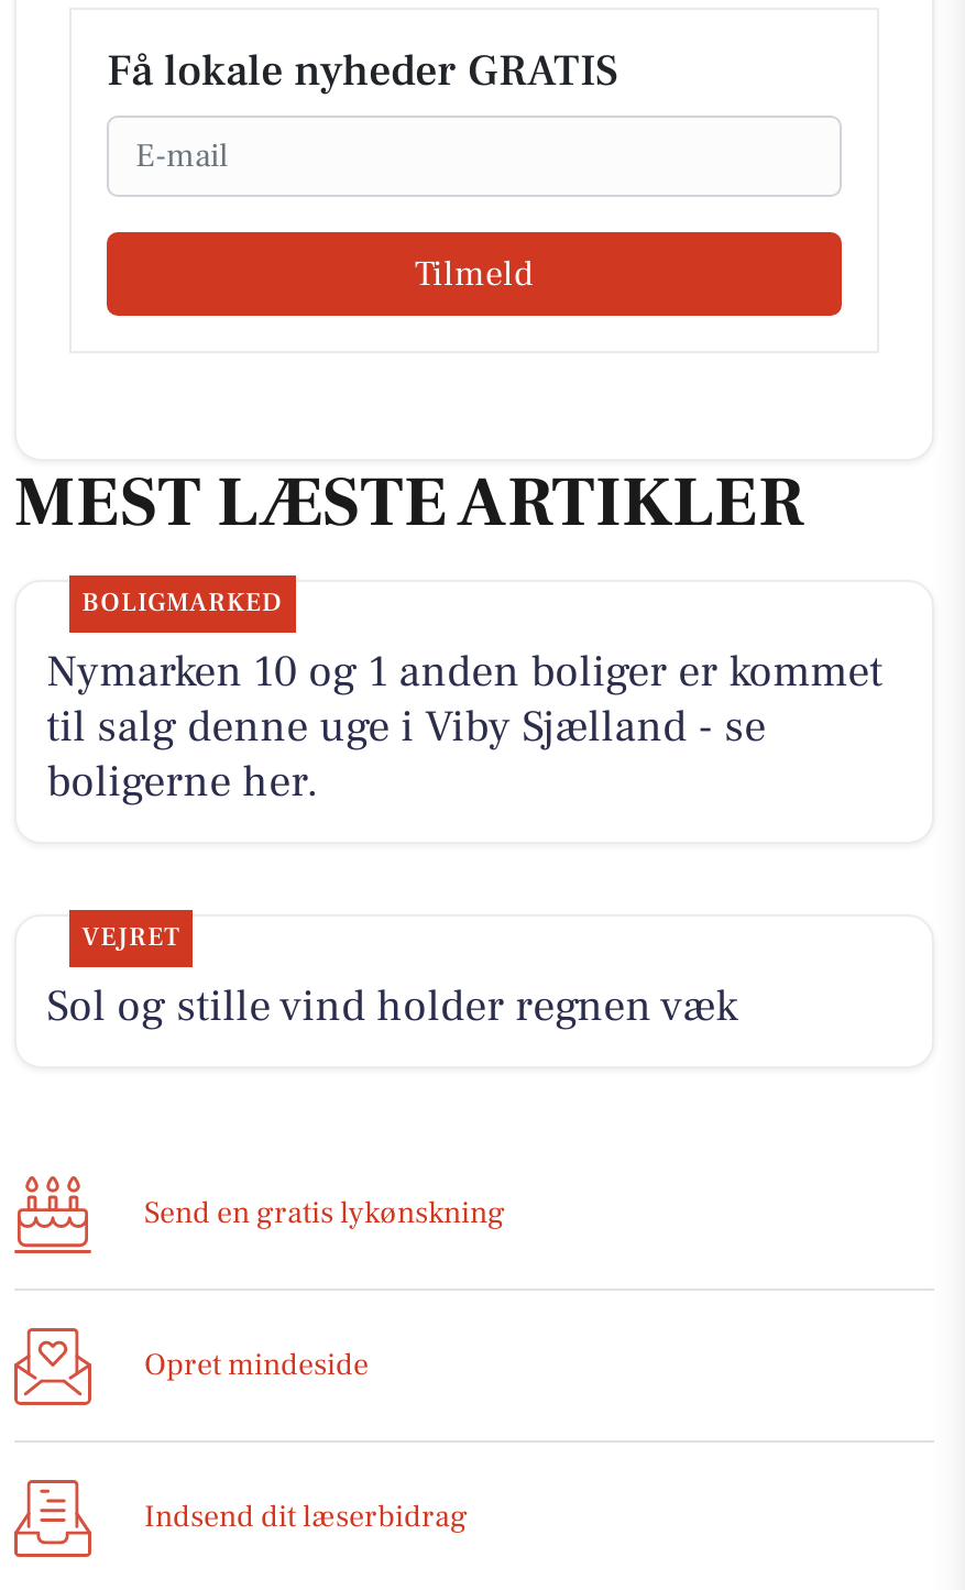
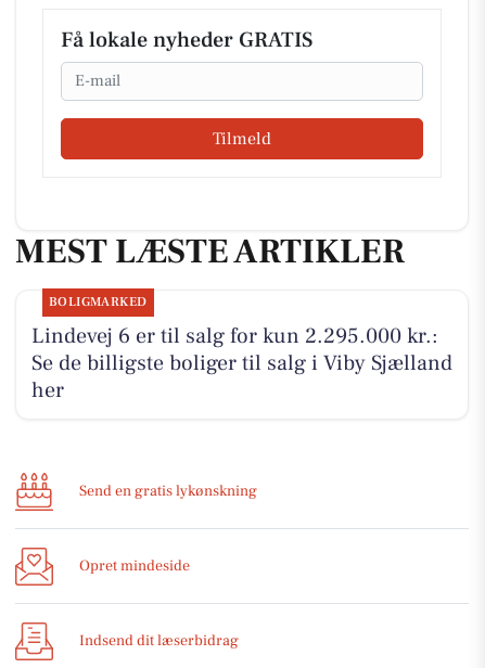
[46,644,883,1037] Nymarken 10 og 1 anden boliger er kommet | til salg denne uge i Viby Sjælland - se | boligerne her. | VEJRET | Sol og stille vind holder regnen væk -> [31,322,452,404] Lindevej 6 er til salg for kun 2.295.000 kr.: | Se de billigste boliger til salg i Viby Sjælland | her

